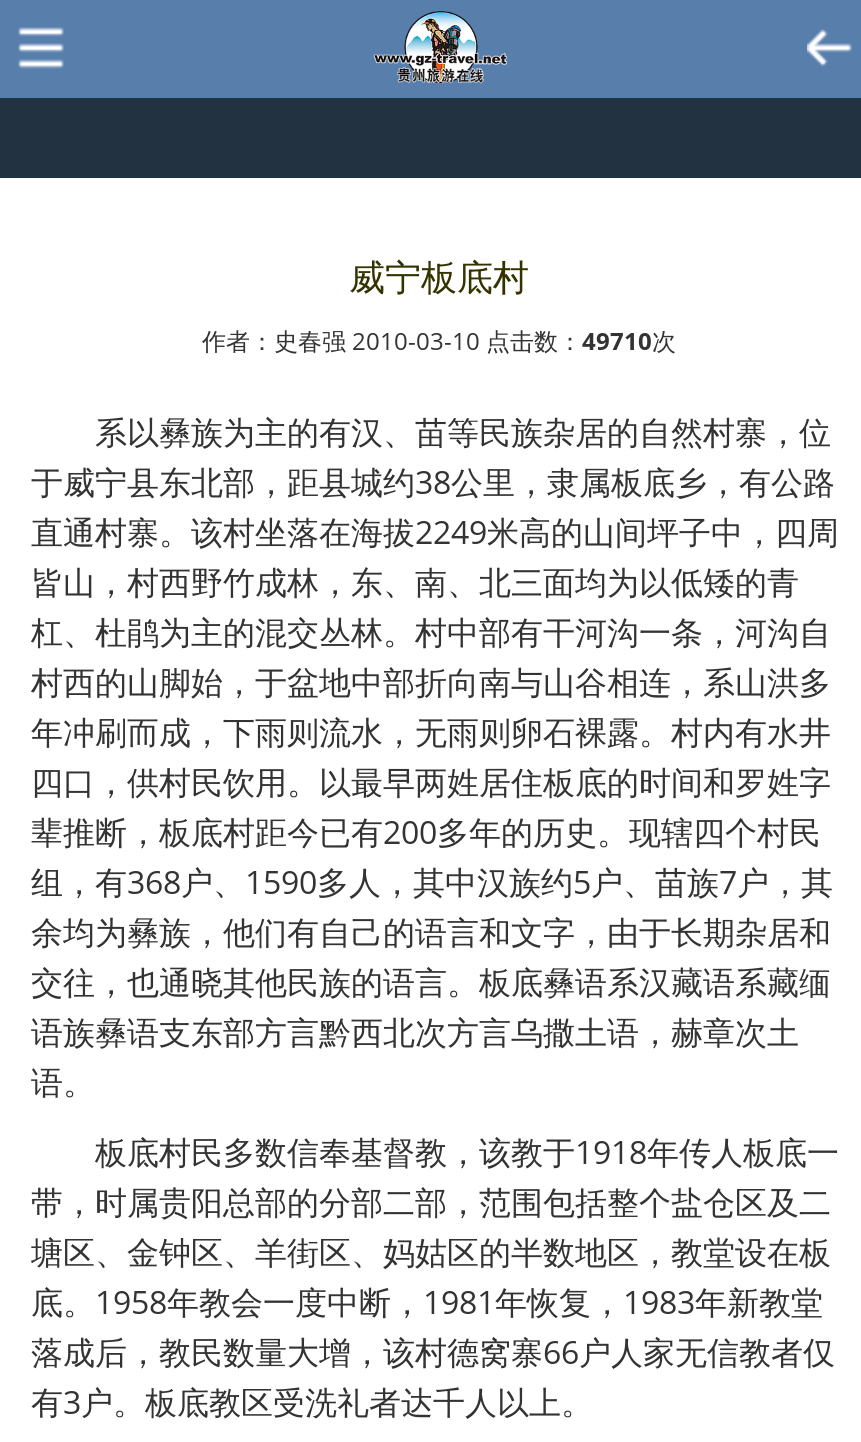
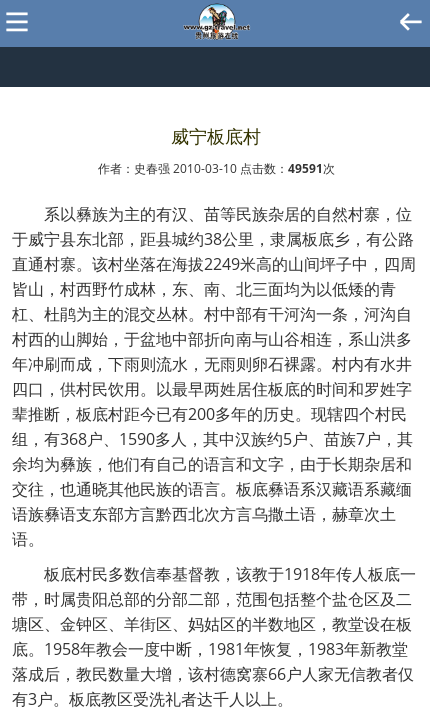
[202,324,676,358] 作者：史春强 2010-03-10 点击数：49710次 -> [97,160,334,177] 作者：史春强 2010-03-10 点击数：49591次

